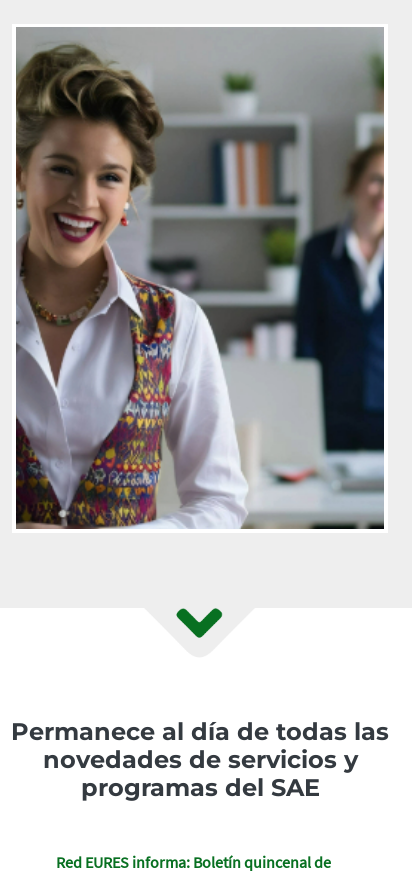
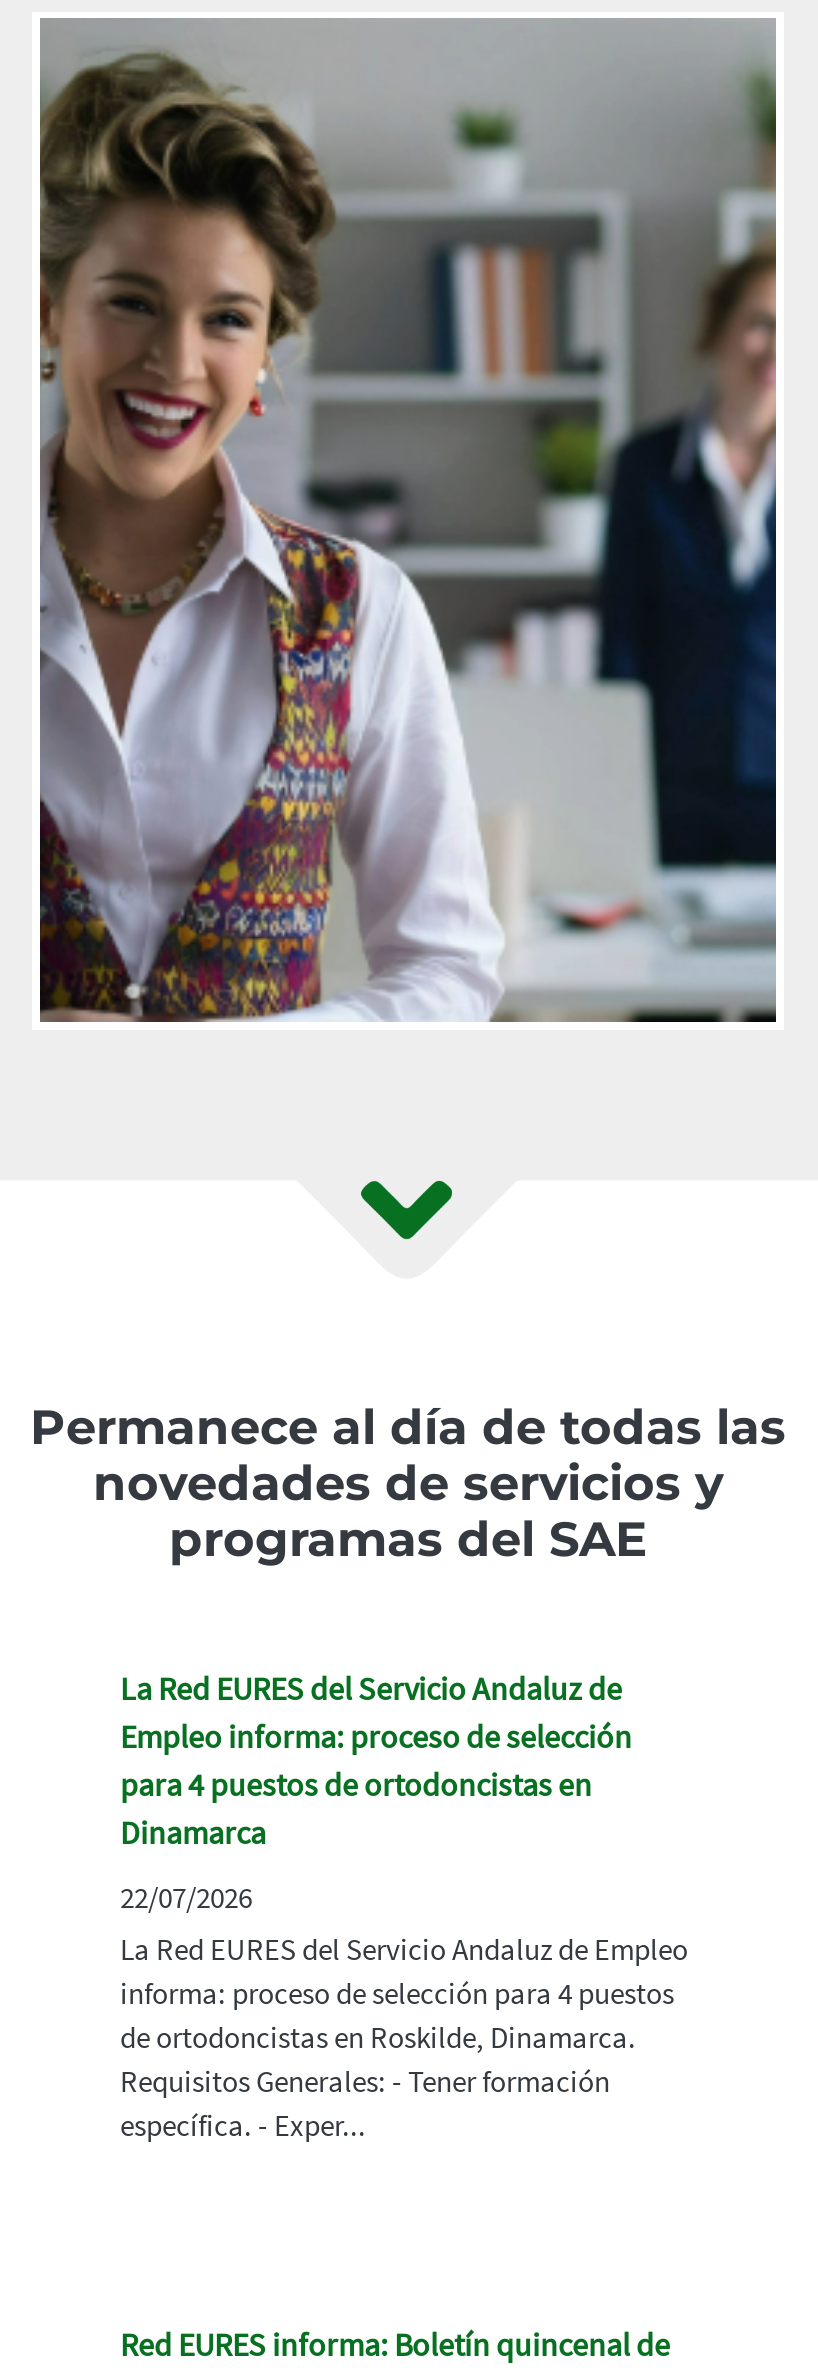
none -> [120,1668,688,2144] La Red EURES del Servicio Andaluz de | Empleo informa: proceso de selección | para 4 puestos de ortodoncistas en | Dinamarca | 22/07/2026 | La Red EURES del Servicio Andaluz de Empleo | informa: proceso de selección para 4 puestos | de ortodoncistas en Roskilde, Dinamarca. | Requisitos Generales: - Tener formación | específica. - Exper...

